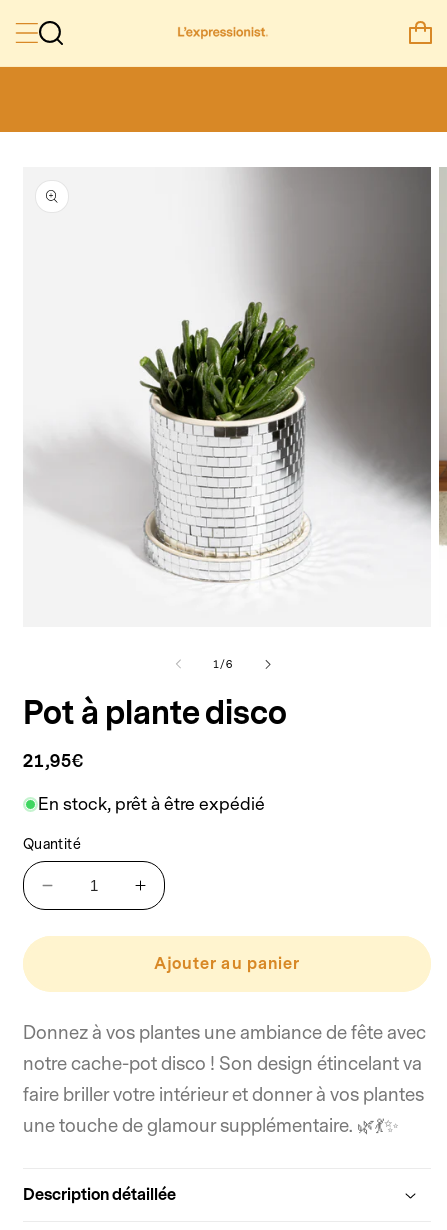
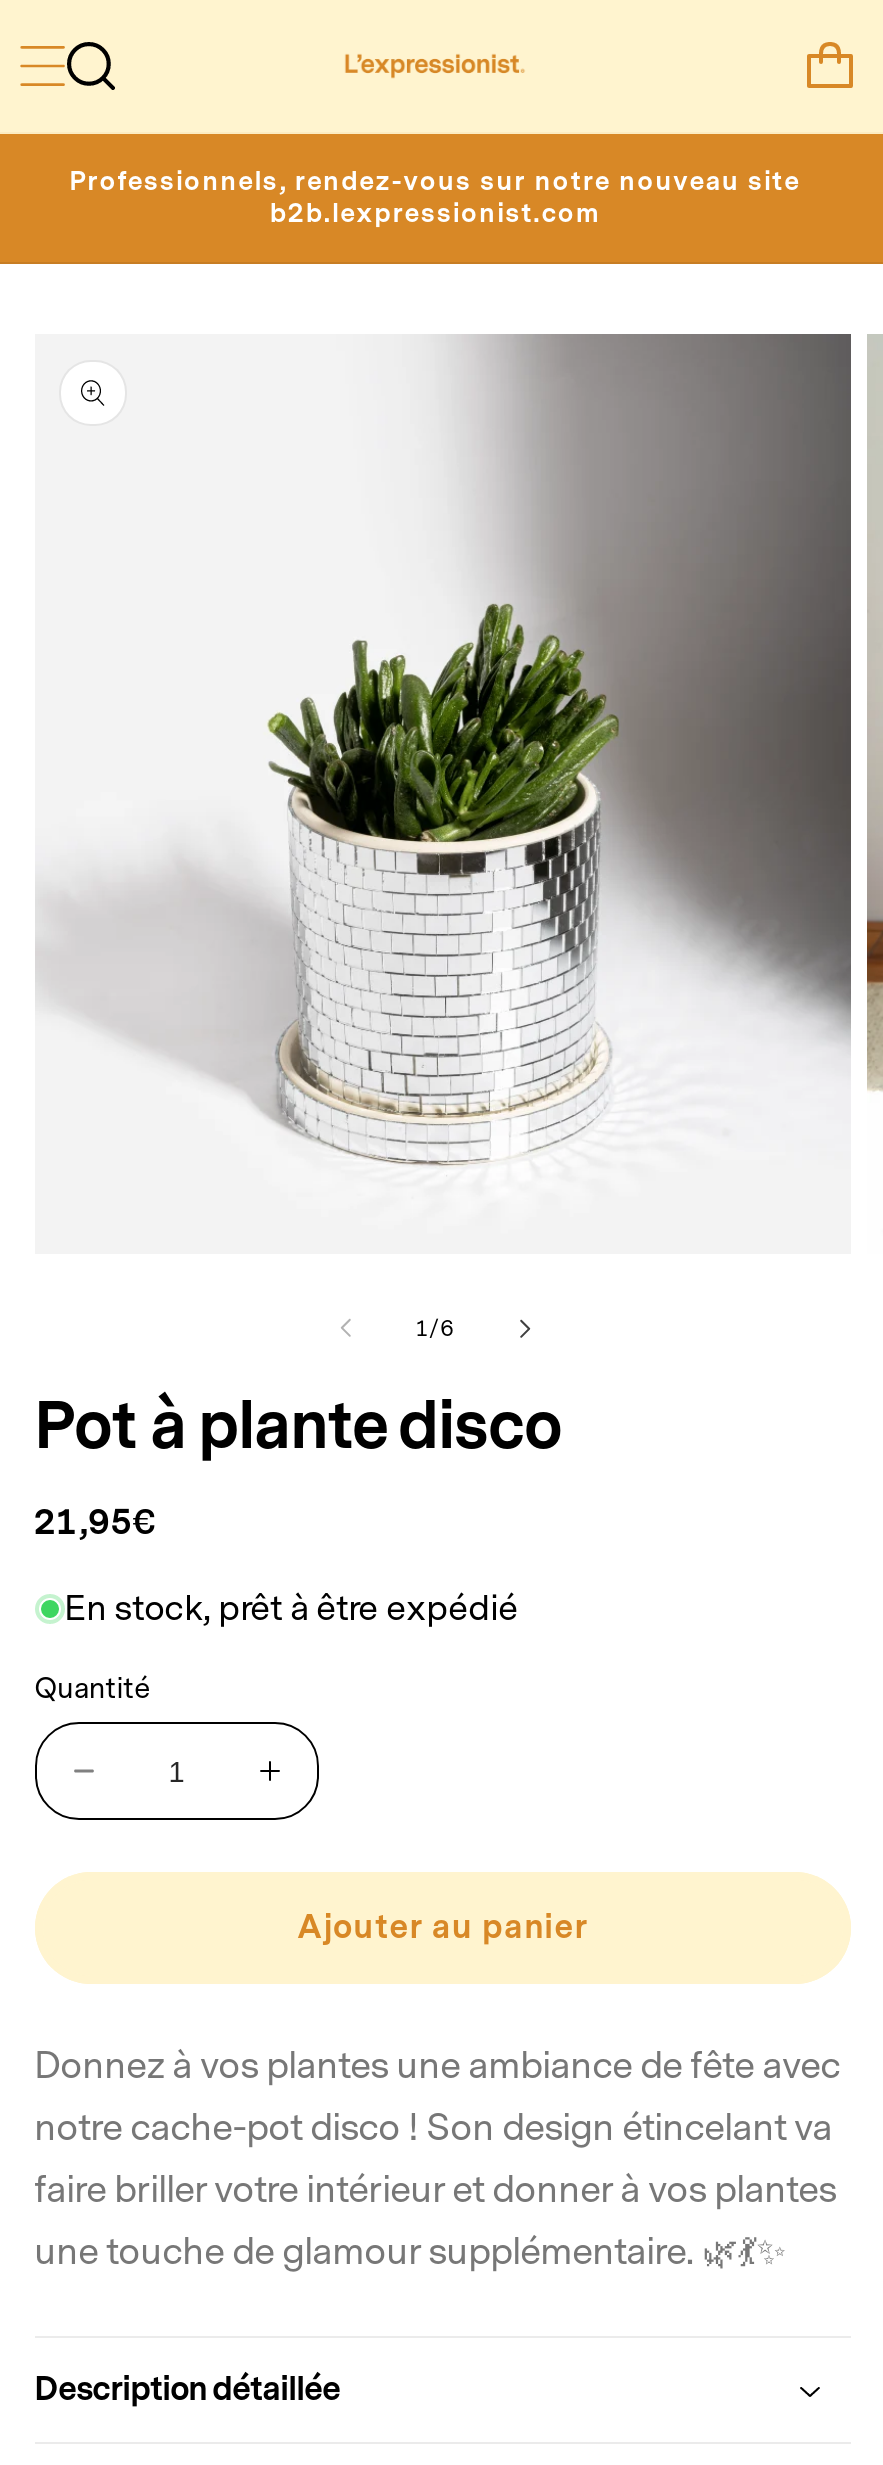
none -> [69,164,801,232] Professionnels, rendez-vous sur notre nouveau site | b2b.lexpressionist.com

